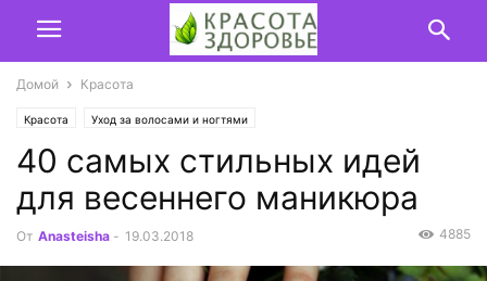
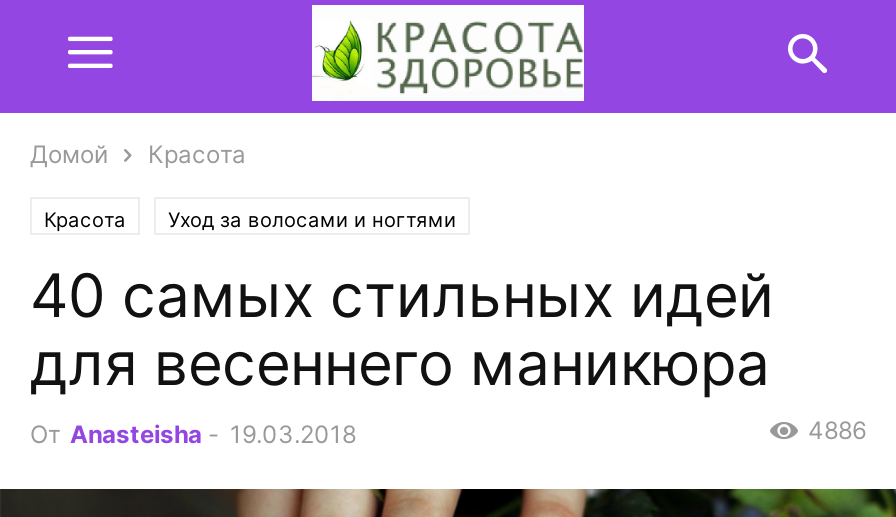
[439,226,471,242] 4885 -> [808,415,866,445] 4886

